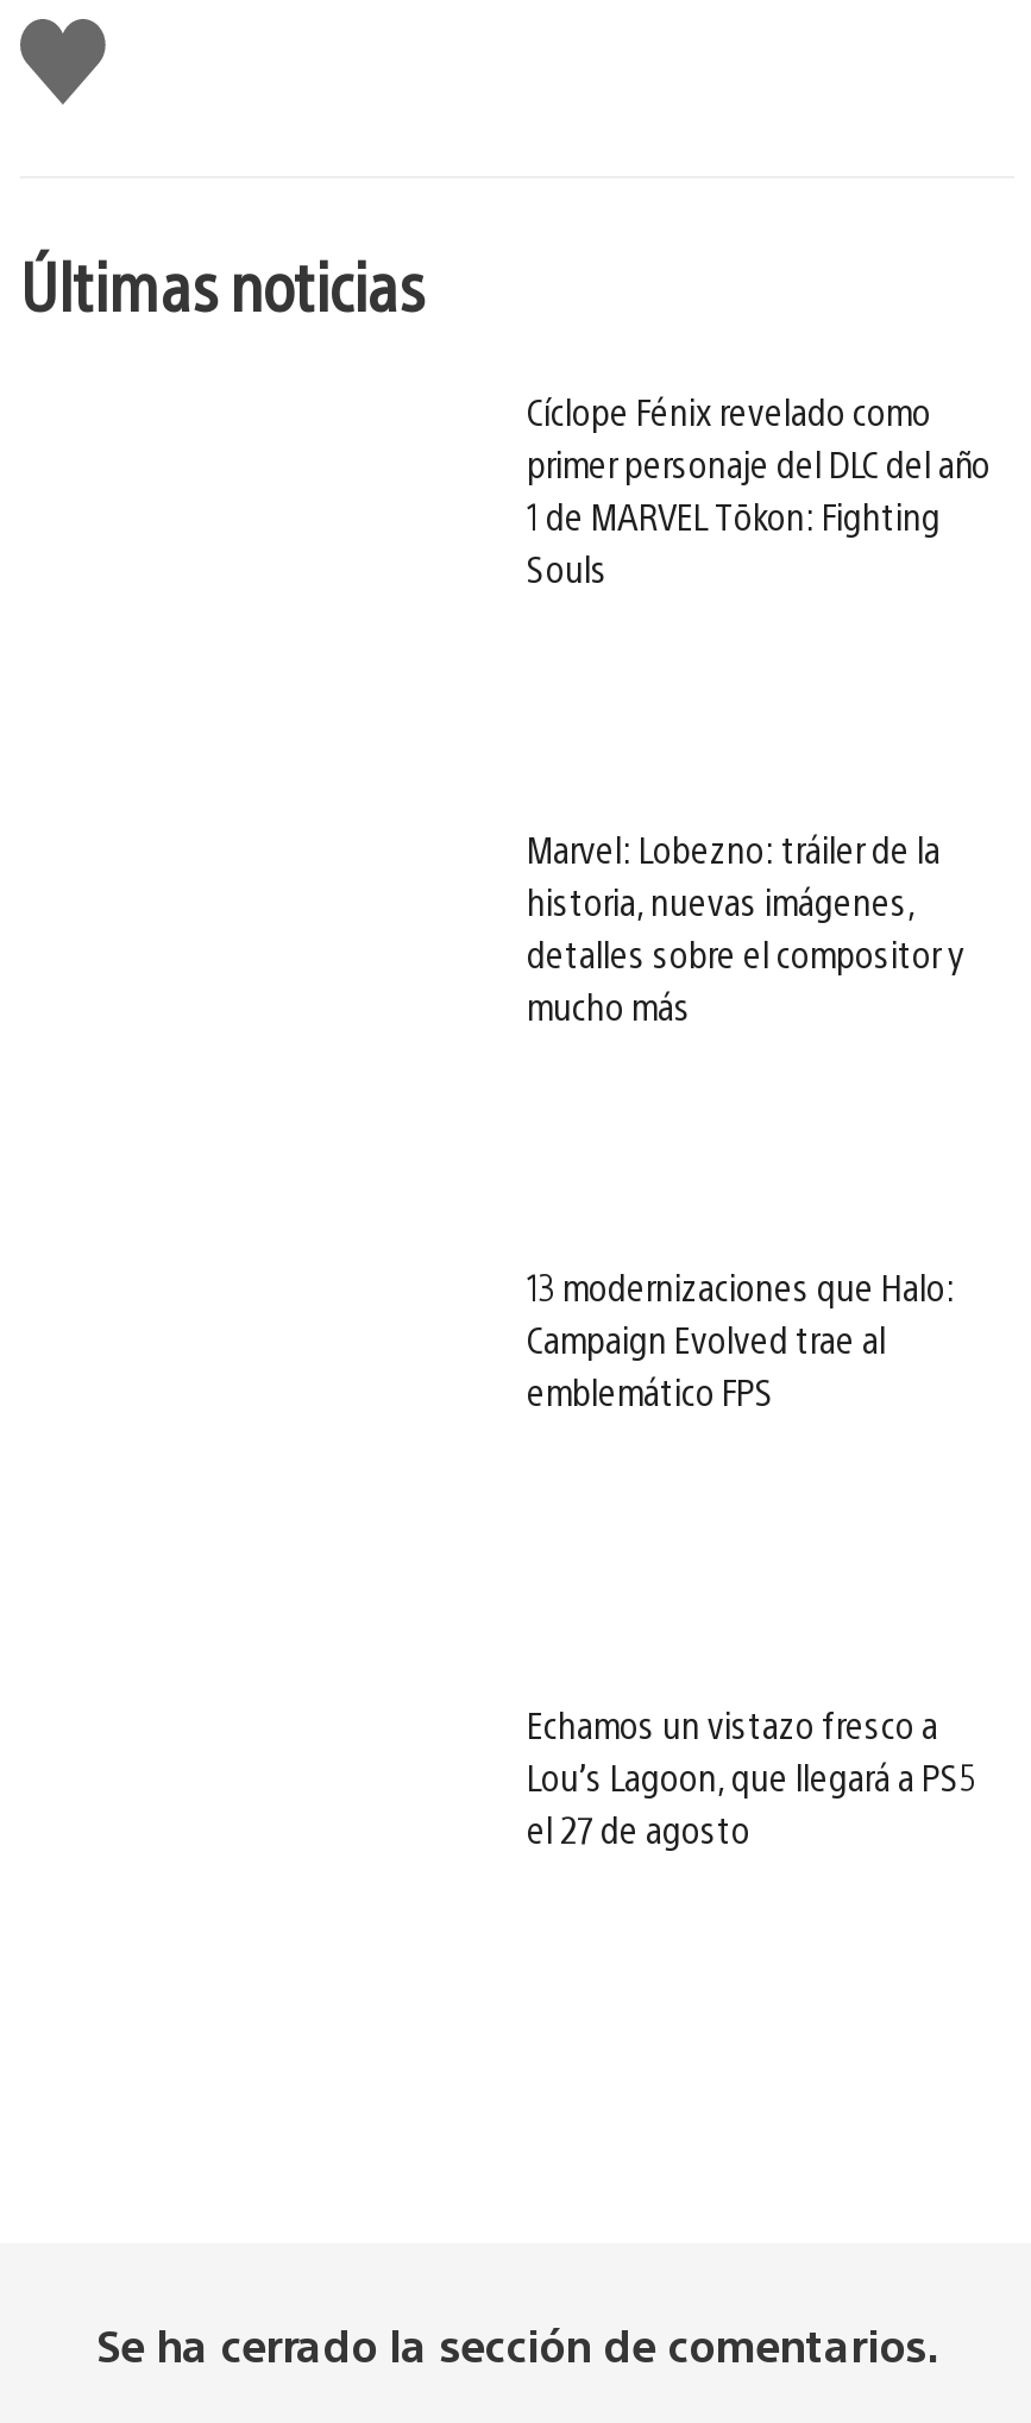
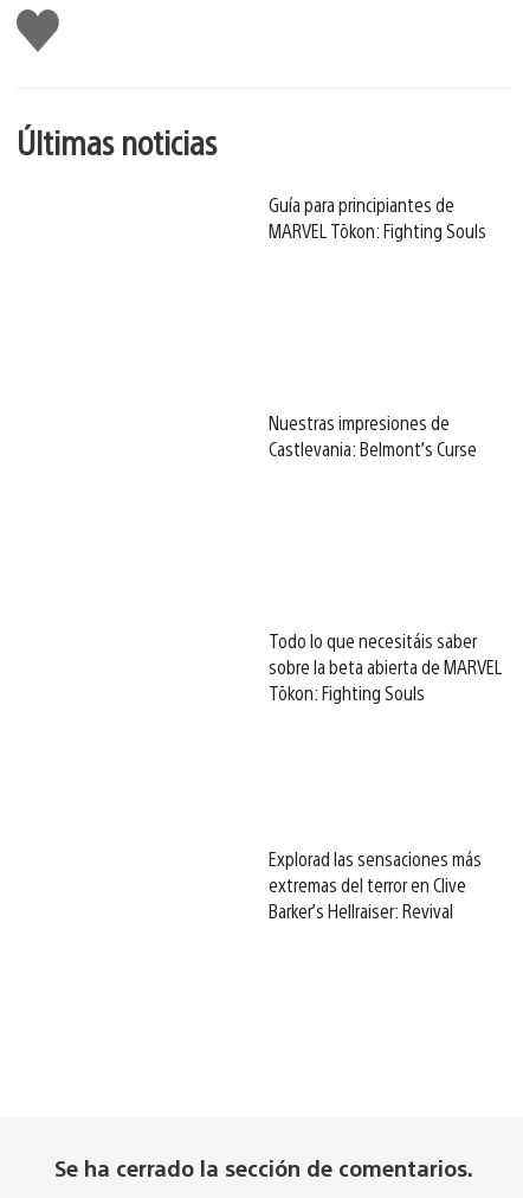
[527,385,991,592] Cíclope Fénix revelado como | primer personaje del DLC del año | 1 de MARVEL Tōkon: Fighting | Souls -> [269,192,486,243] Guía para principiantes de | MARVEL Tōkon: Fighting Souls
[527,823,964,1030] Marvel: Lobezno: tráiler de la | historia, nuevas imágenes, | detalles sobre el compositor y | mucho más -> [269,410,477,461] Nuestras impresiones de | Castlevania: Belmont’s Curse
[527,1260,955,1415] 13 modernizaciones que Halo: | Campaign Evolved trae al | emblemático FPS -> [269,628,502,705] Todo lo que necesitáis saber | sobre la beta abierta de MARVEL | Tōkon: Fighting Souls
[527,1698,976,1853] Echamos un vistazo fresco a | Lou’s Lagoon, que llegará a PS5 | el 27 de agosto -> [269,846,482,923] Explorad las sensaciones más | extremas del terror en Clive | Barker’s Hellraiser: Revival

